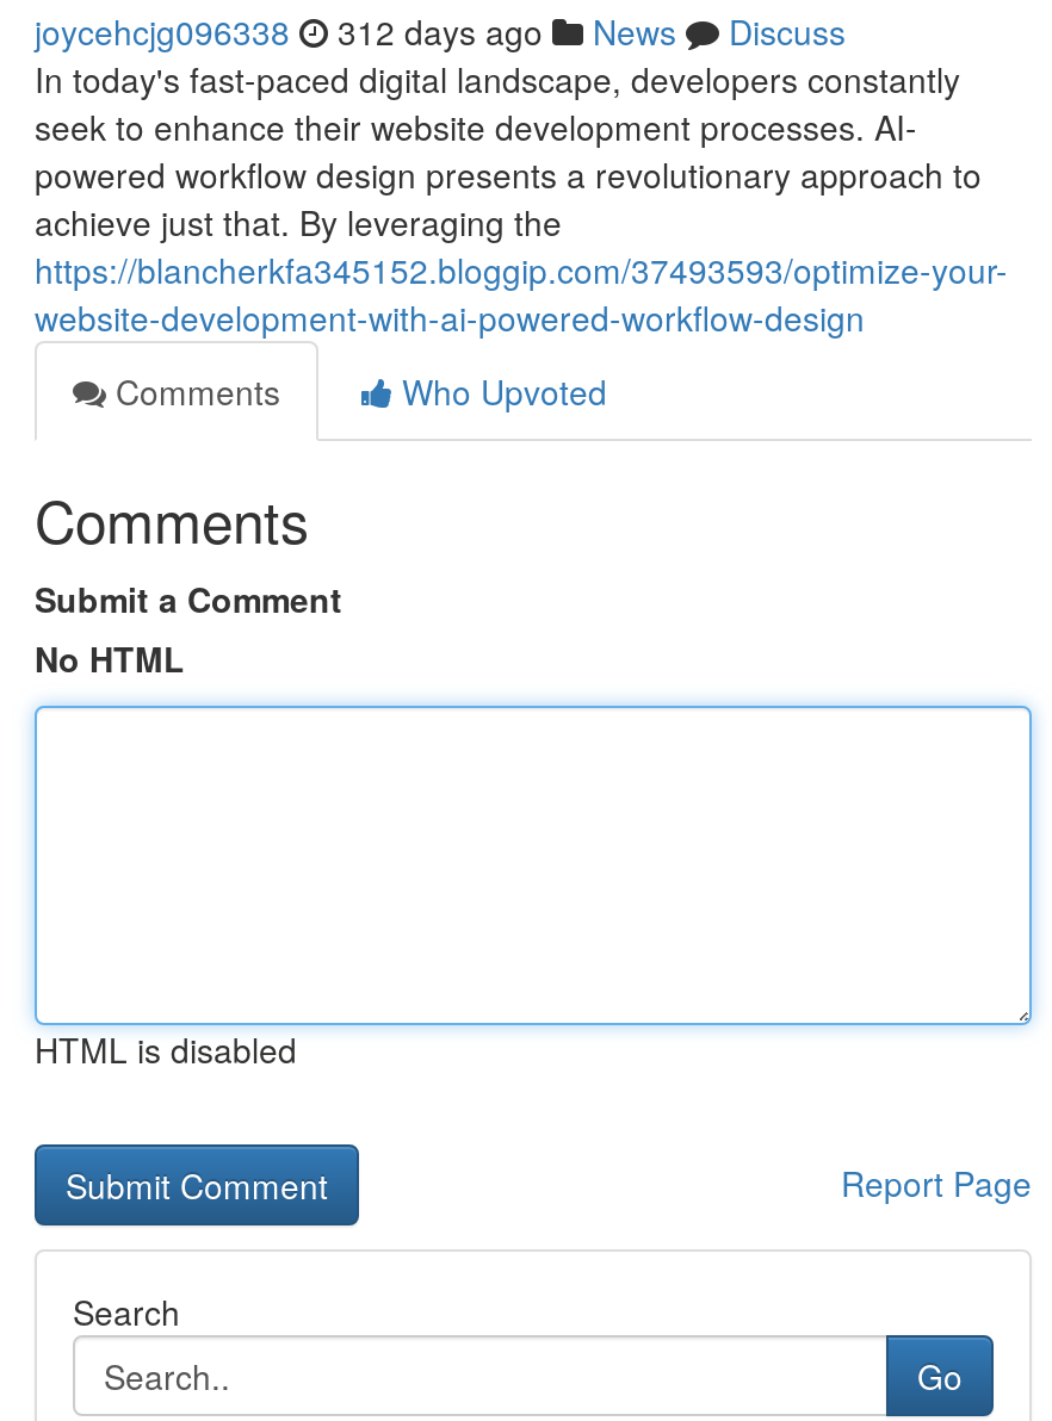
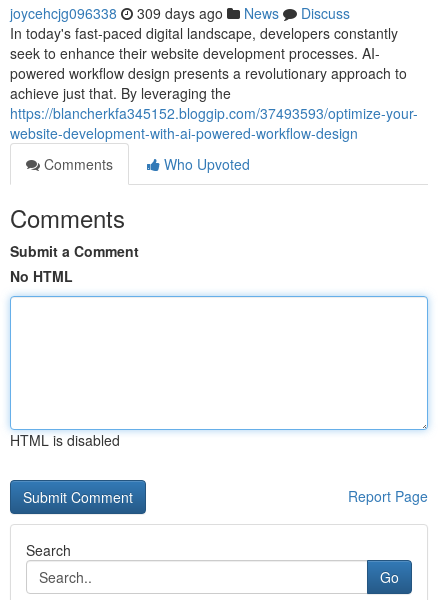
[35,7,846,55] joycehcjg096338 312 days ago News Discuss -> [10,3,350,23] joycehcjg096338 309 days ago News Discuss

